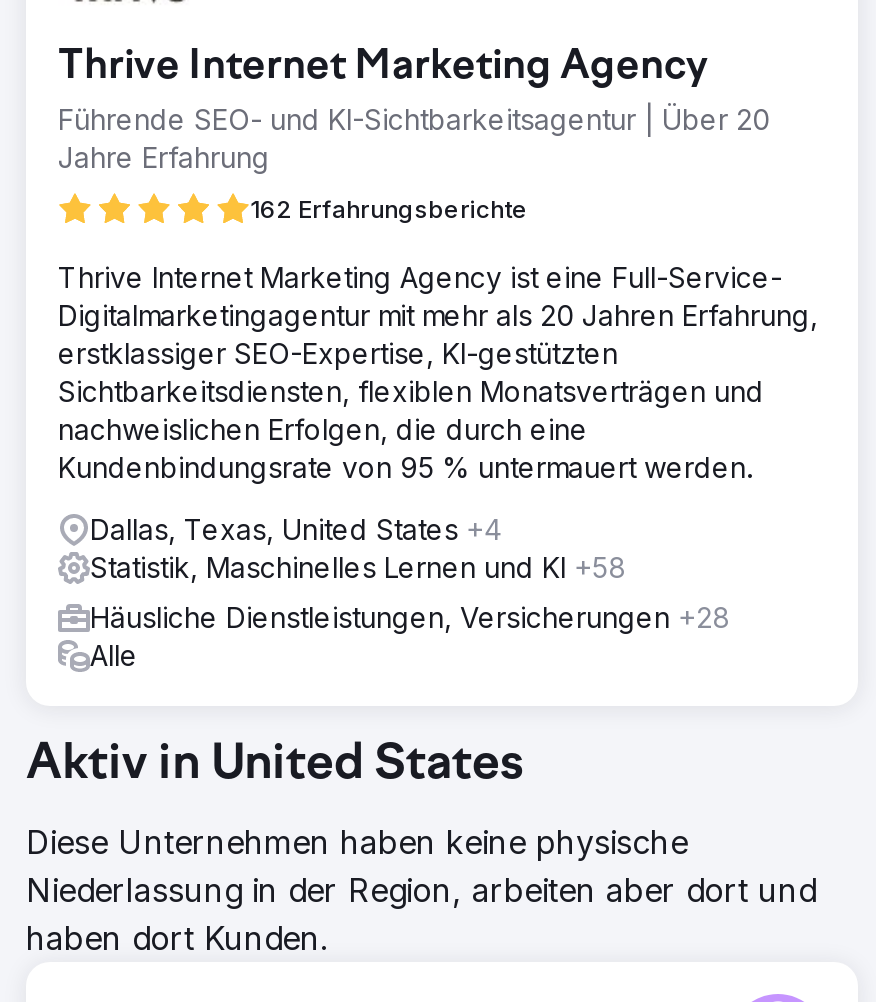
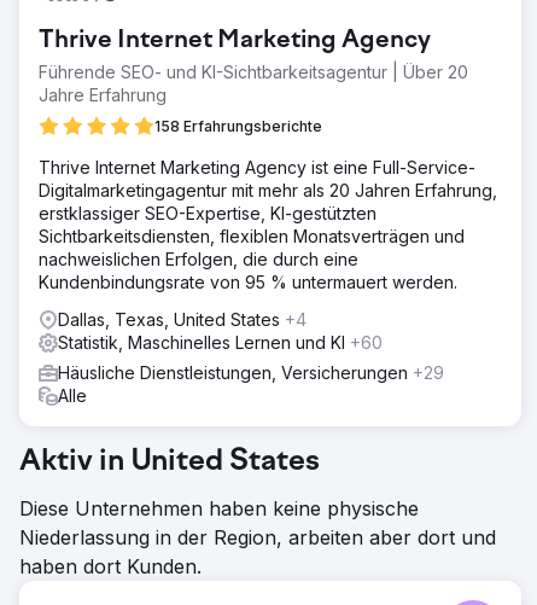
[250,194,528,224] 162 Erfahrungsberichte -> [154,117,322,135] 158 Erfahrungsberichte
[90,550,626,584] Statistik, Maschinelles Lernen und KI +58 -> [58,332,383,353] Statistik, Maschinelles Lernen und KI +60
[90,600,730,634] Häusliche Dienstleistungen, Versicherungen +28 -> [58,362,444,383] Häusliche Dienstleistungen, Versicherungen +29

